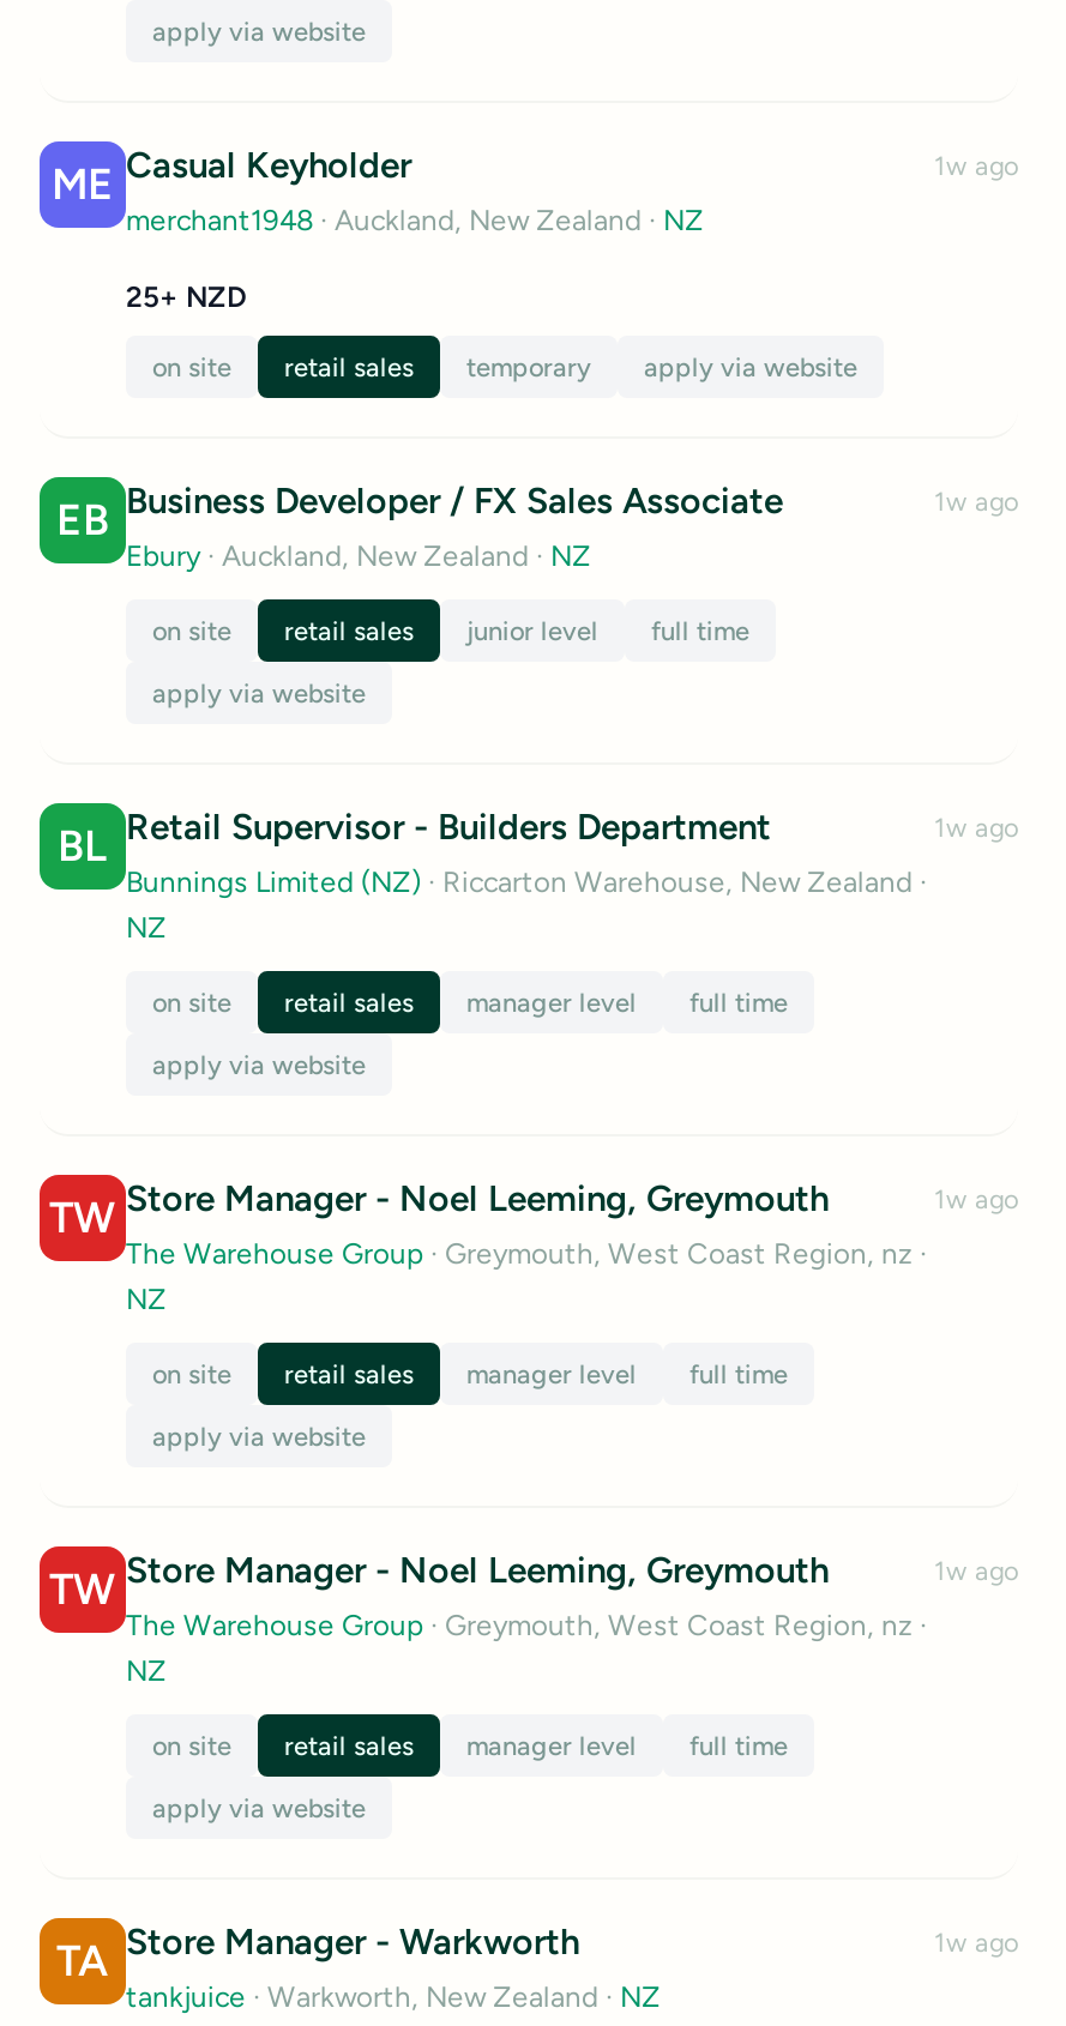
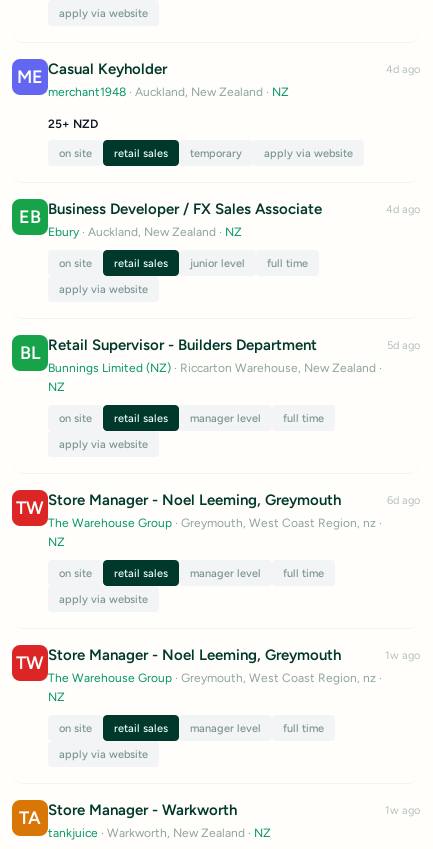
[934,151,1018,182] 1w ago -> [386,63,420,76] 4d ago
[934,487,1018,518] 1w ago -> [386,203,420,216] 4d ago
[934,813,1018,844] 1w ago -> [387,339,420,352] 5d ago
[934,1184,1018,1216] 1w ago -> [387,494,420,507] 6d ago

